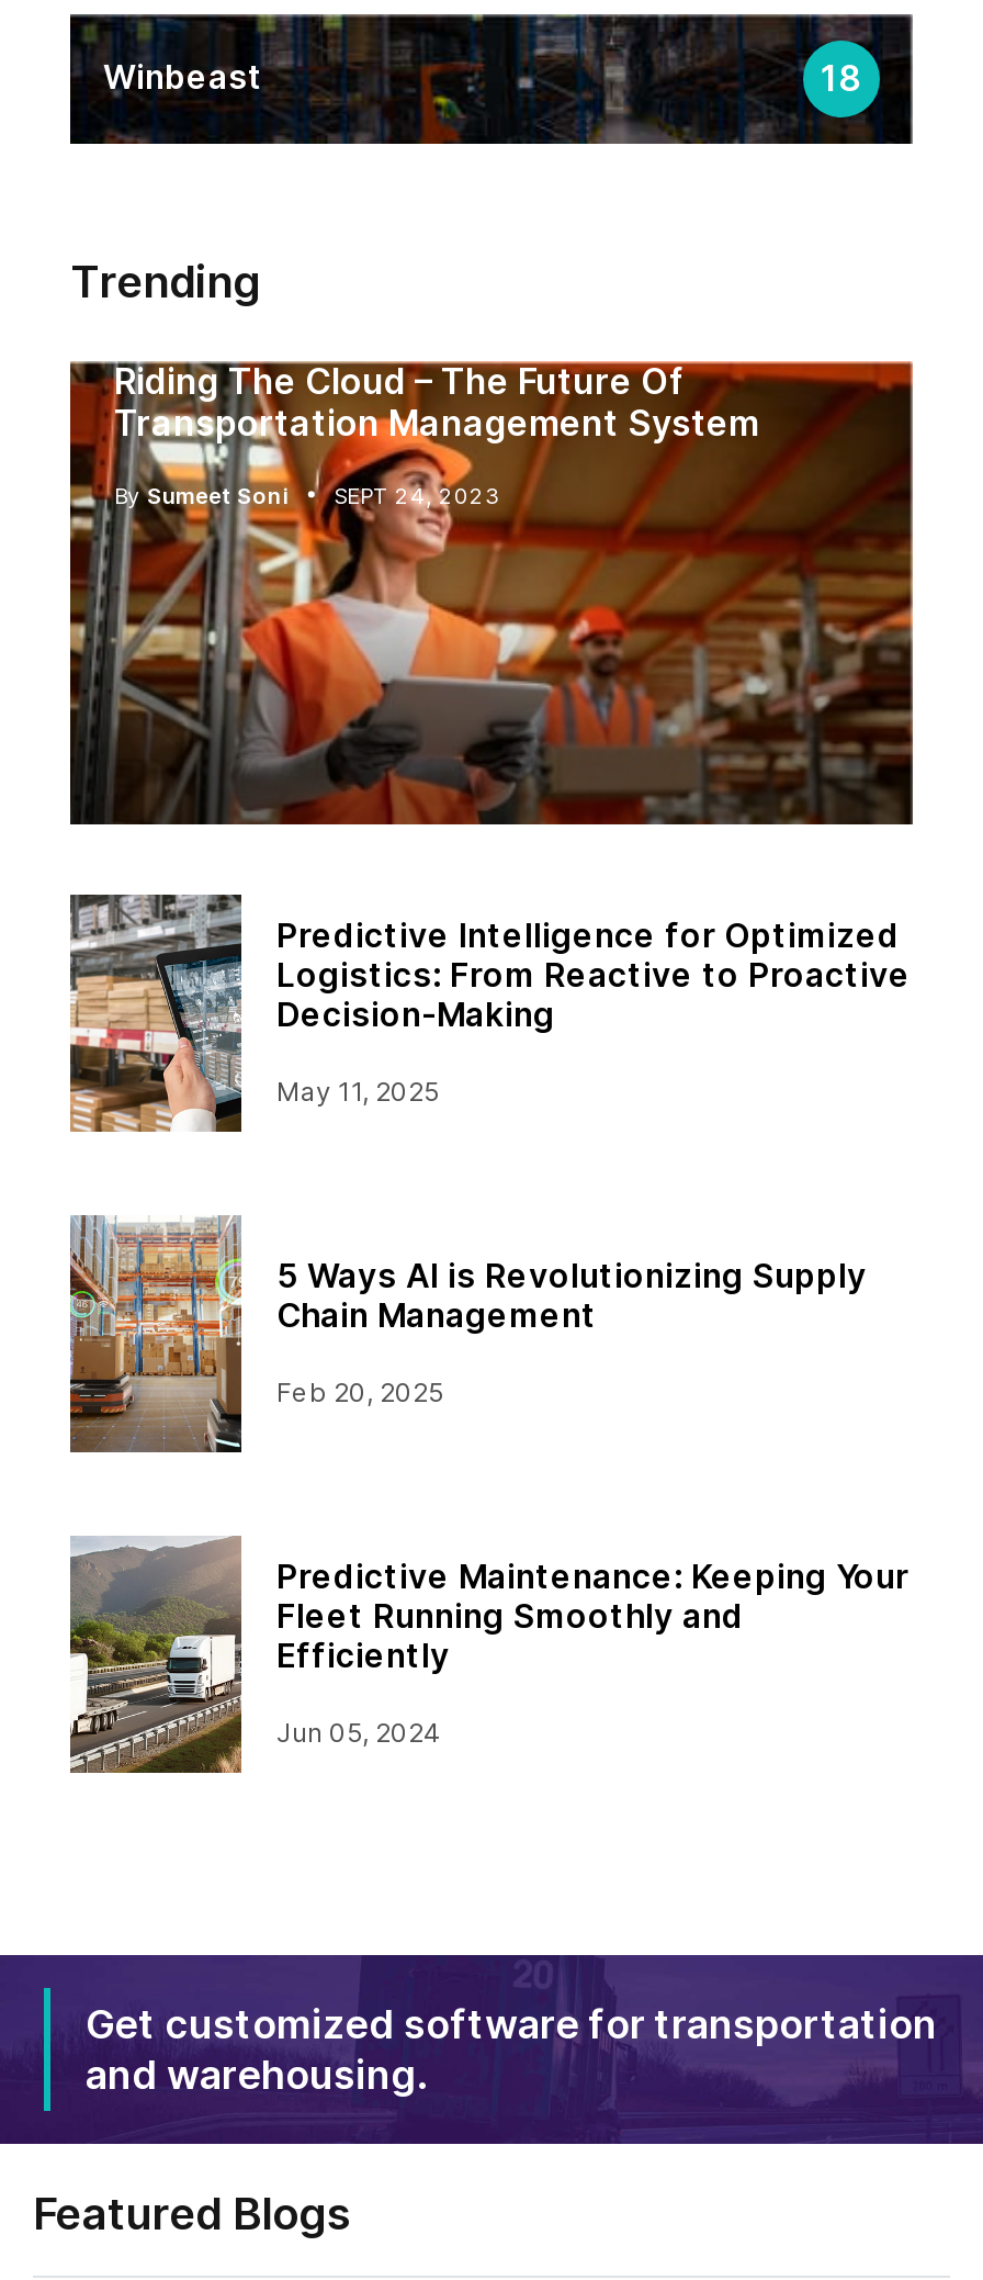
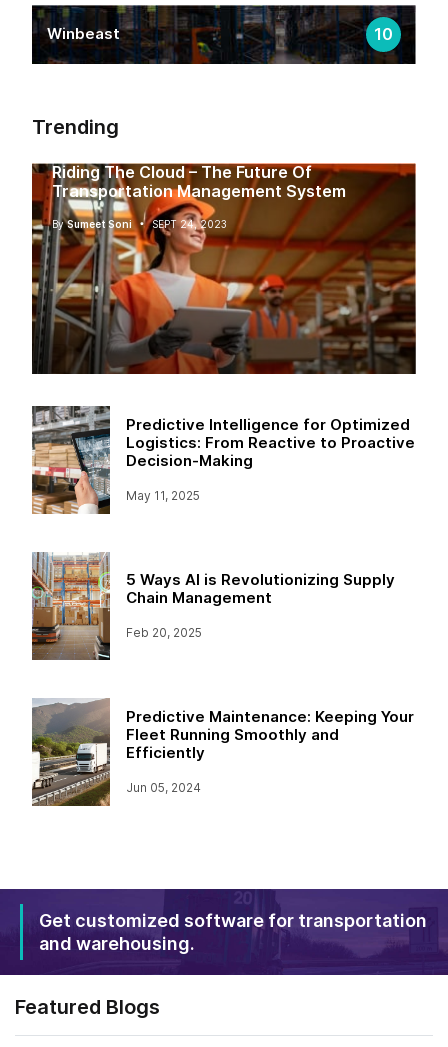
[821,57,862,101] 18 -> [374,24,393,44] 10

